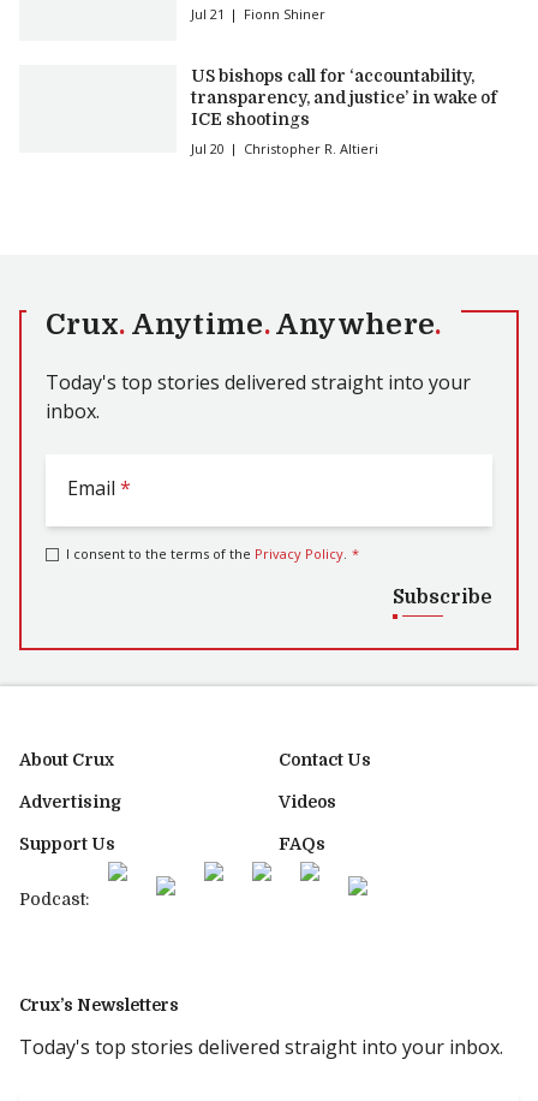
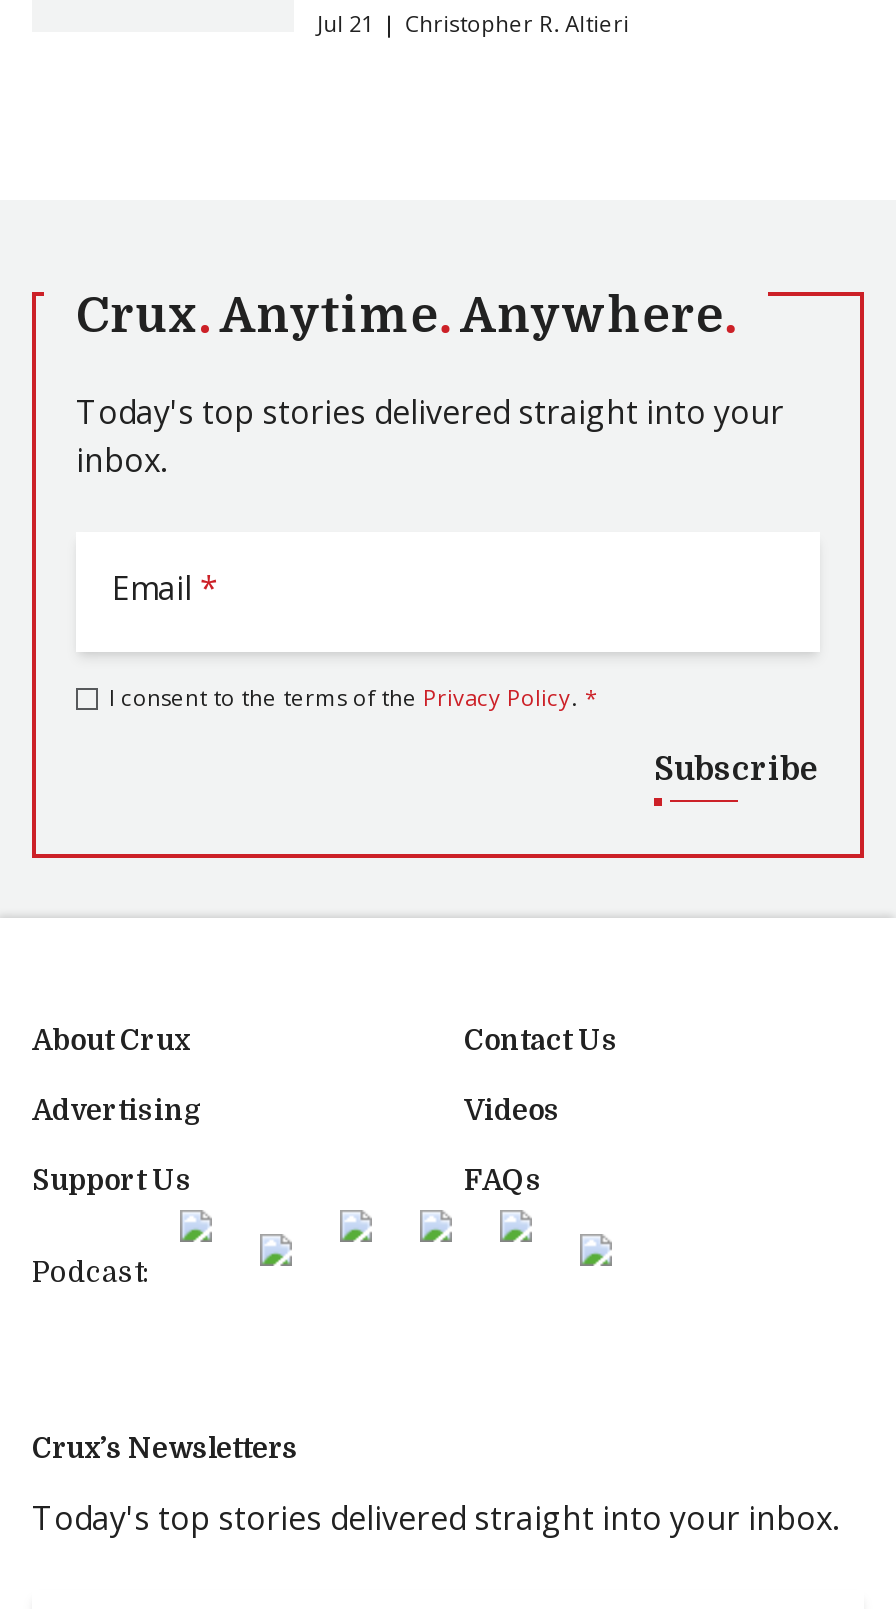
[191,5,497,157] Fionn Shiner | US bishops call for ‘accountability, | transparency, and justice’ in wake of | ICE shootings | Jul 20 -> none

